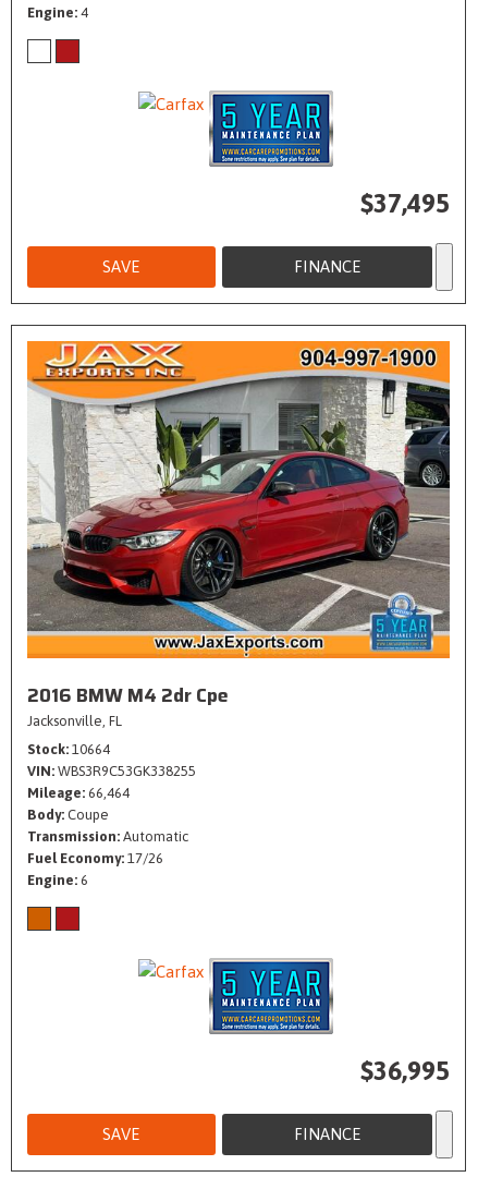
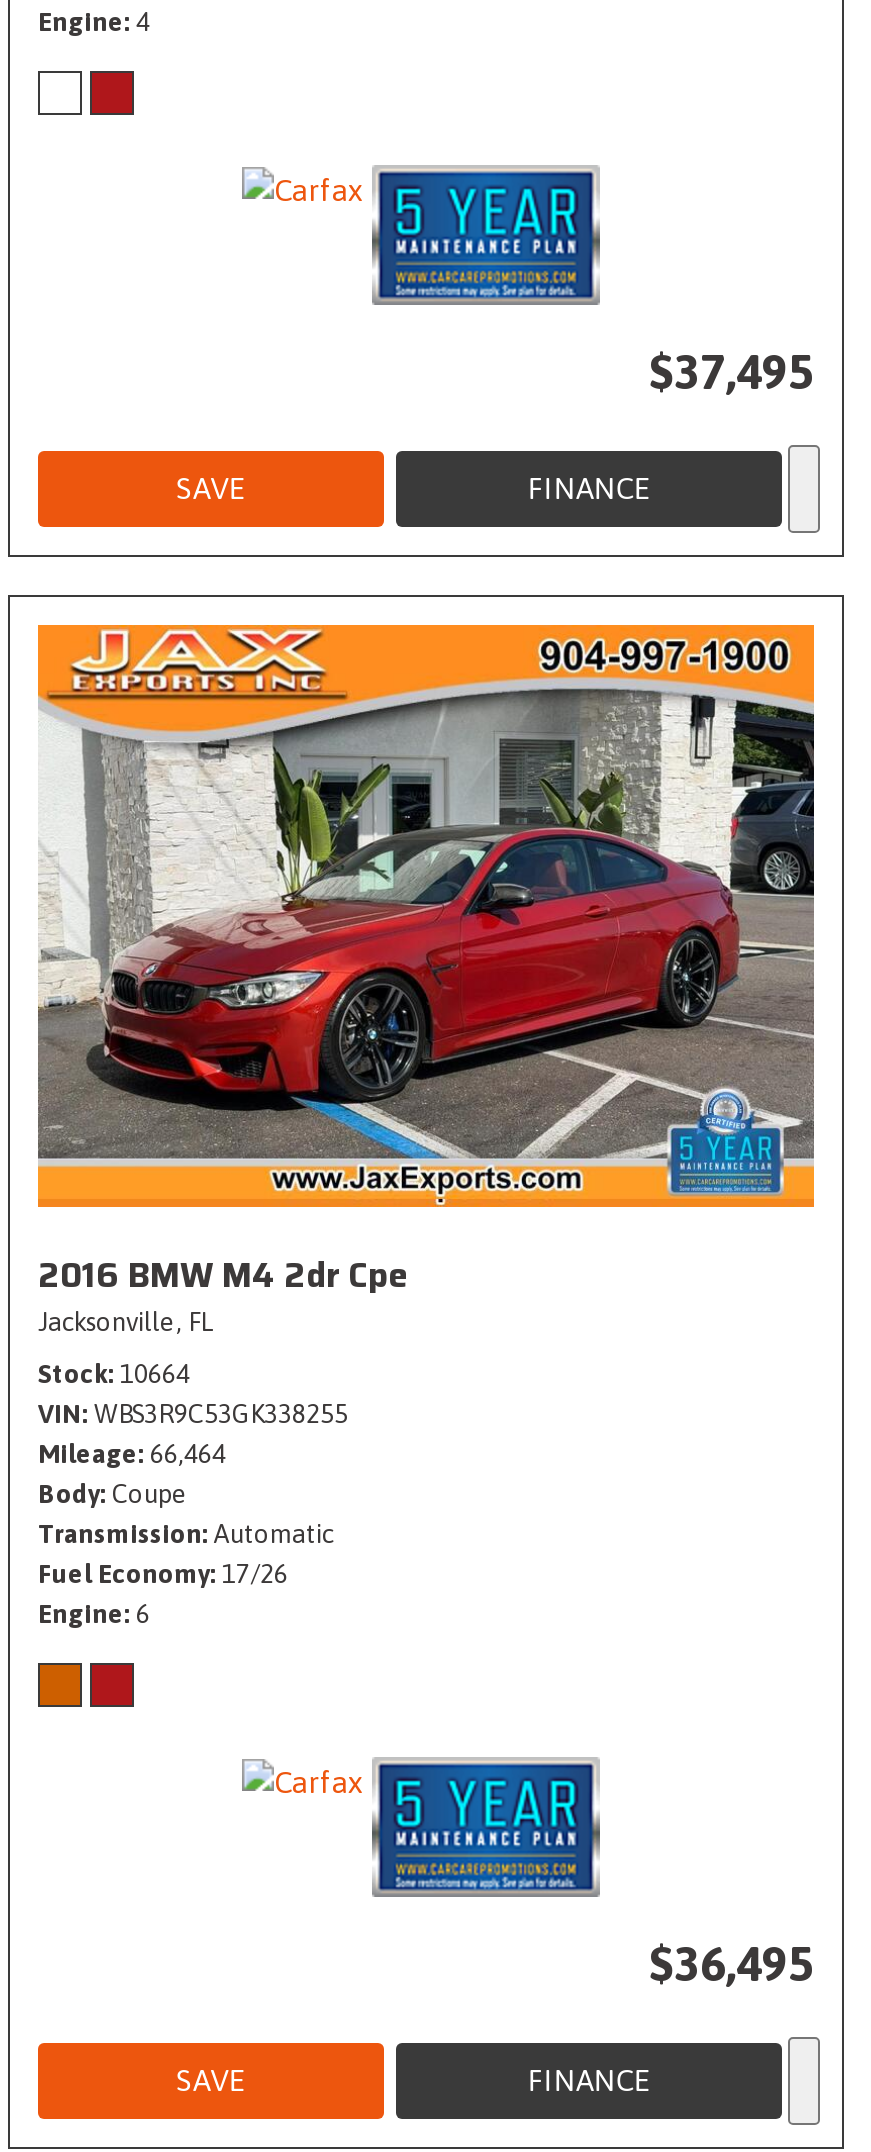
[360,1056,450,1085] $36,995 -> [650,1938,814,1992] $36,495

